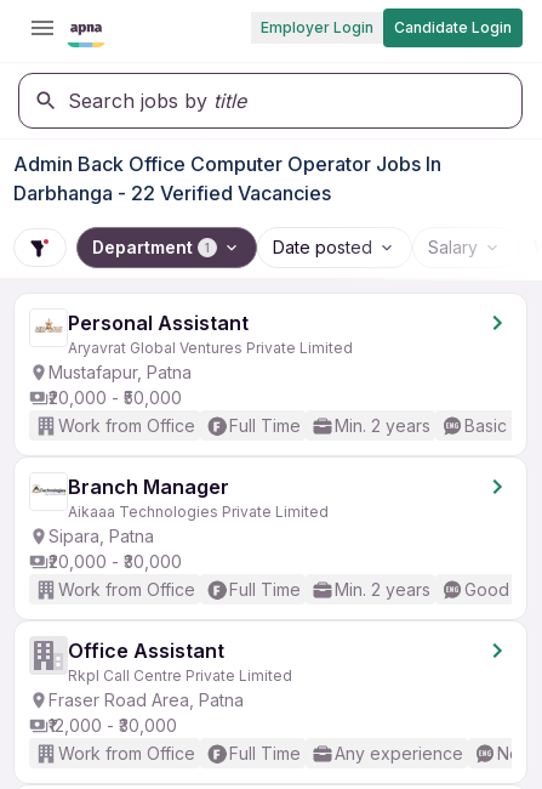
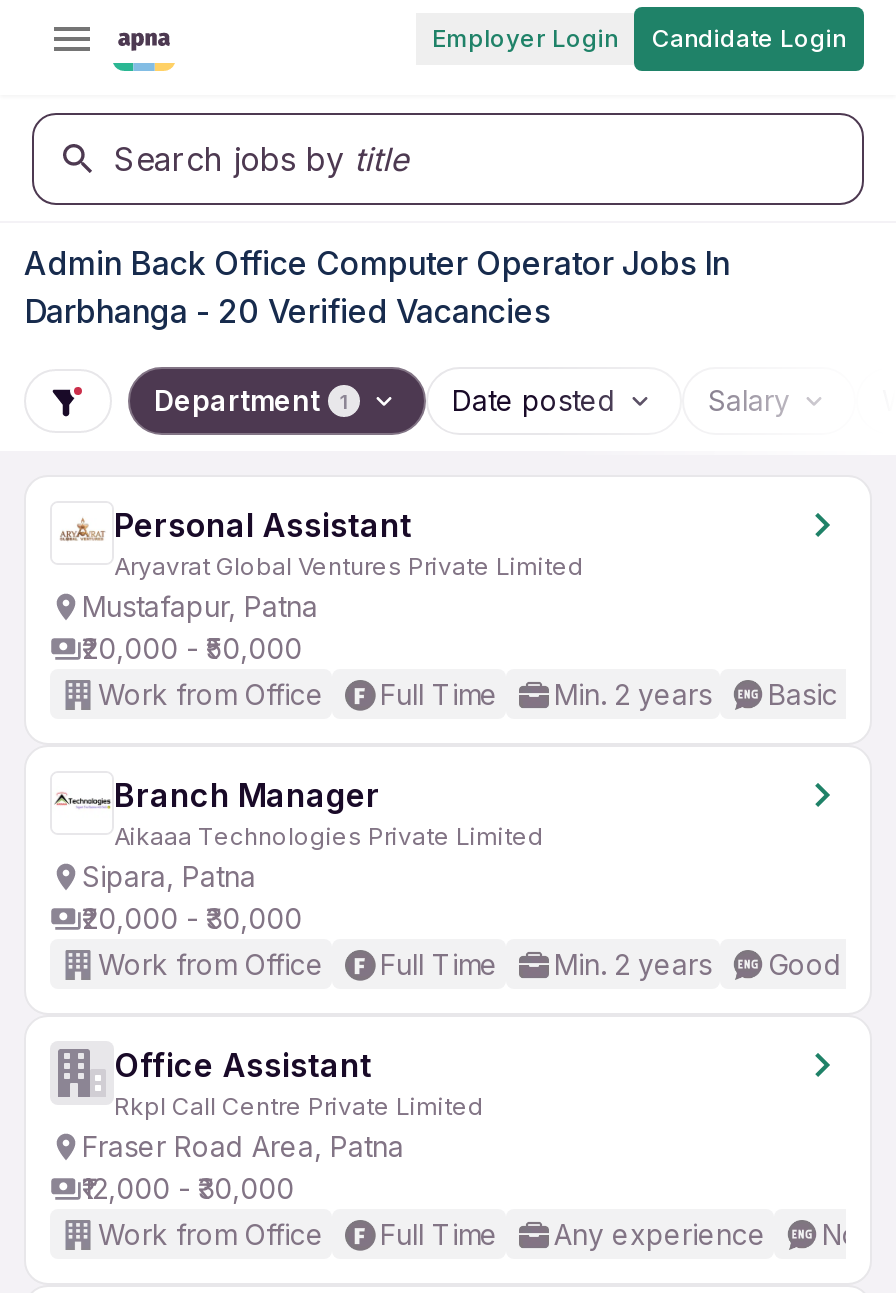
[13,181,331,205] Darbhanga - 22 Verified Vacancies -> [24,291,550,331] Darbhanga - 20 Verified Vacancies

